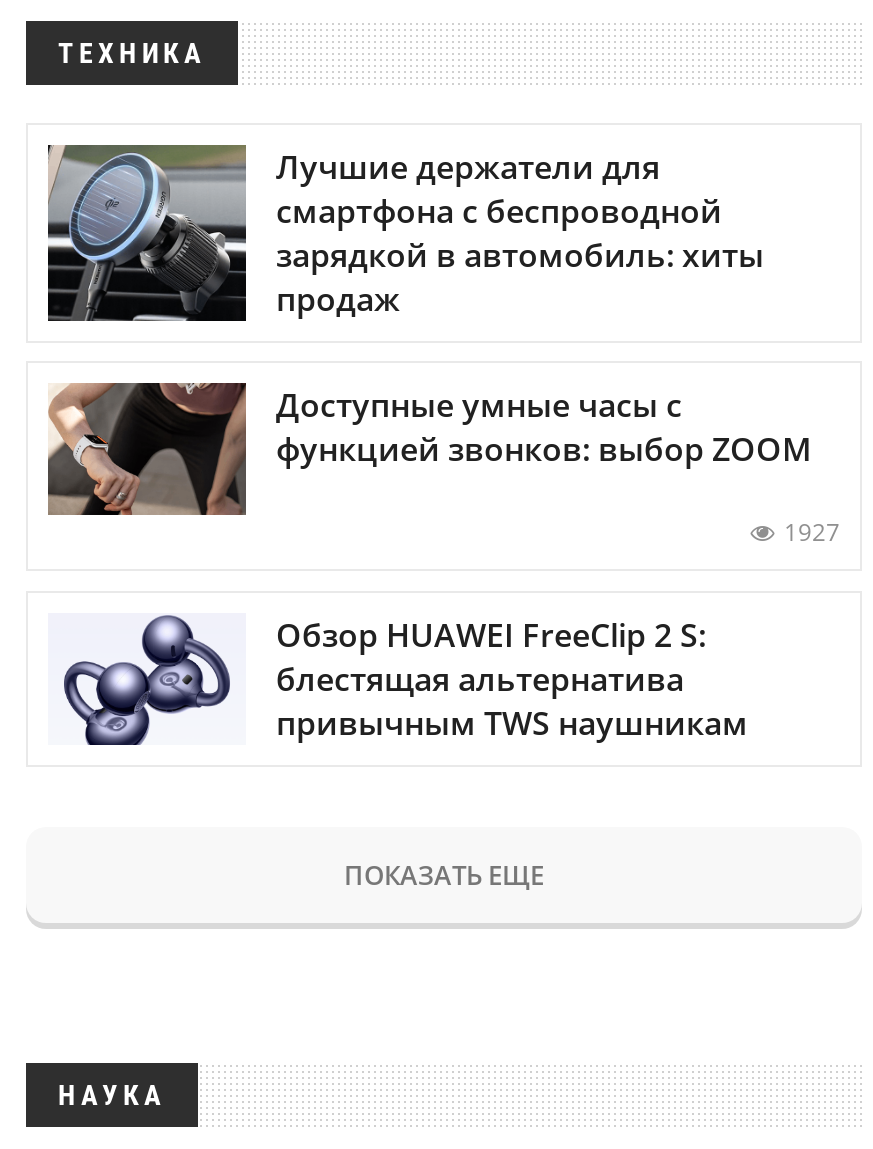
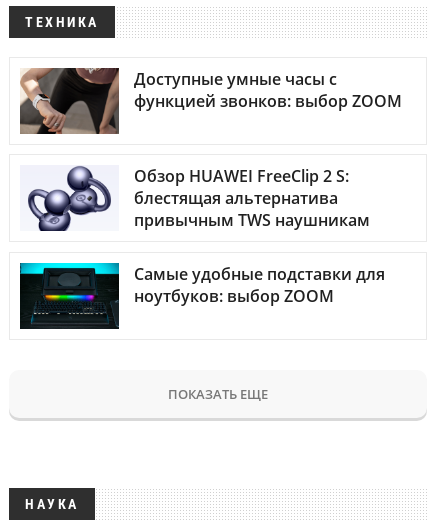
[46,143,764,323] [image] | Лучшие держатели для | смартфона с беспроводной | зарядкой в автомобиль: хиты | продаж -> none
moved [46,379,812,517] -> [19,66,402,135]: [image] | Доступные умные часы с | функцией звонков: выбор ZOOM
[784,516,840,550] 1927 -> none
moved [60,612,748,747] -> [26,165,370,233]: [image] | Обзор HUAWEI FreeClip 2 S: | блестящая альтернатива | привычным TWS наушникам
none -> [19,262,385,330] [image] | Самые удобные подставки для | ноутбуков: выбор ZOOM

